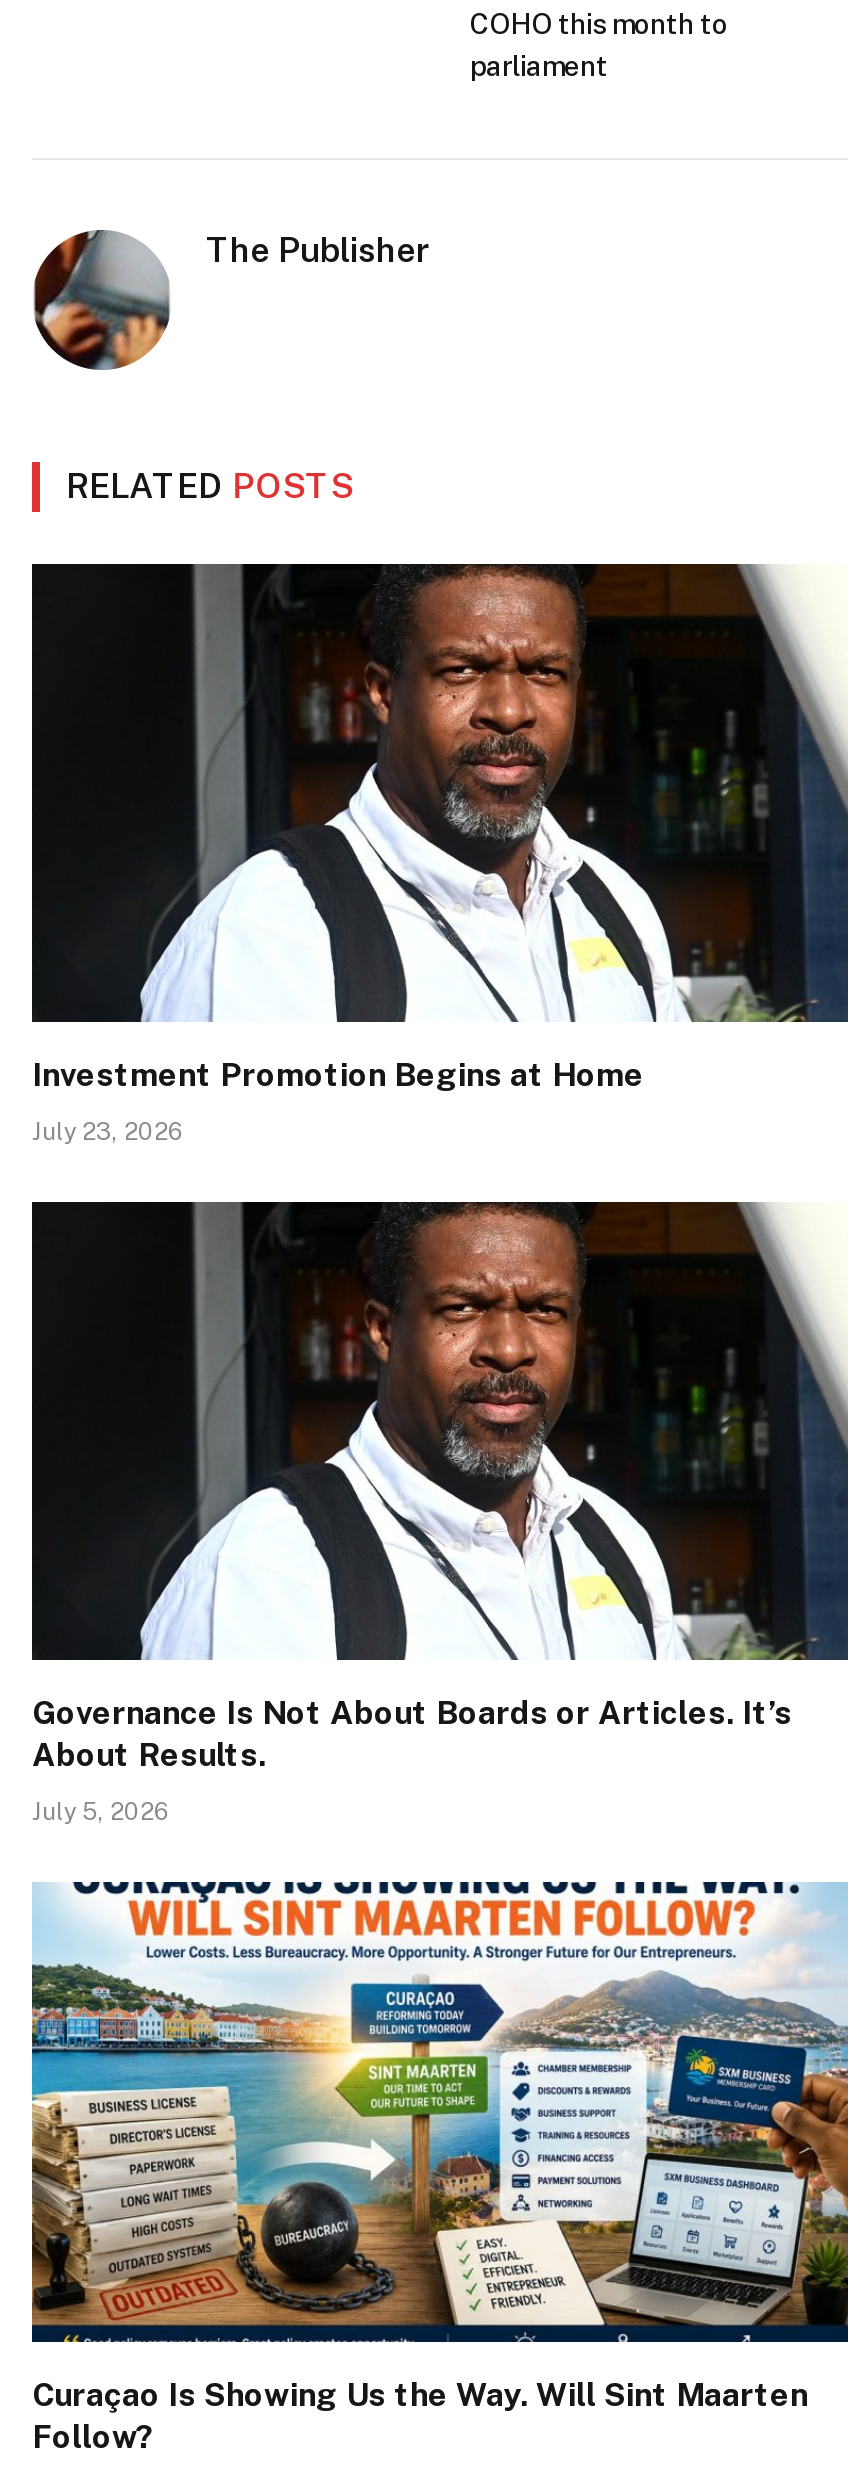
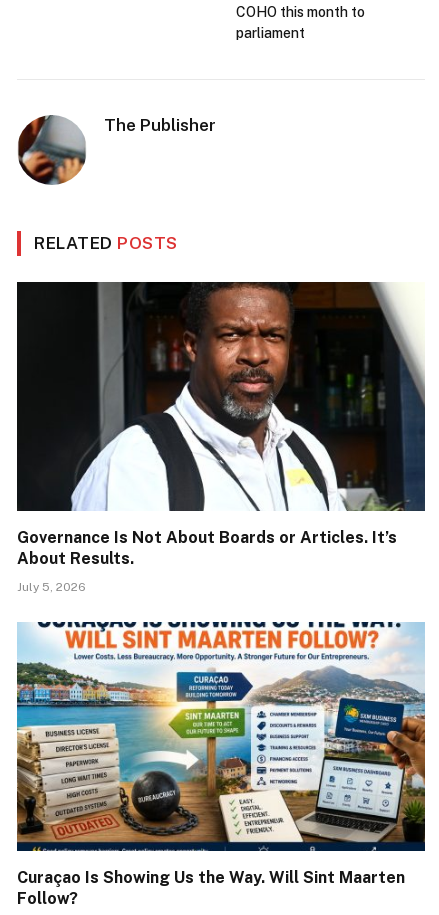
[32,1056,644,1146] Investment Promotion Begins at Home | July 23, 2026 -> none

